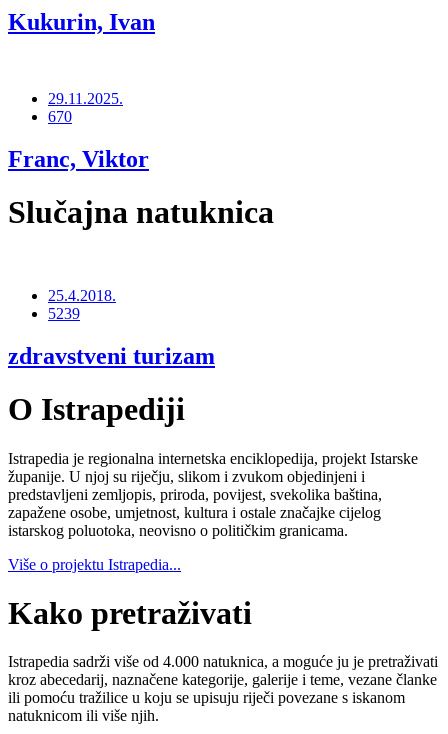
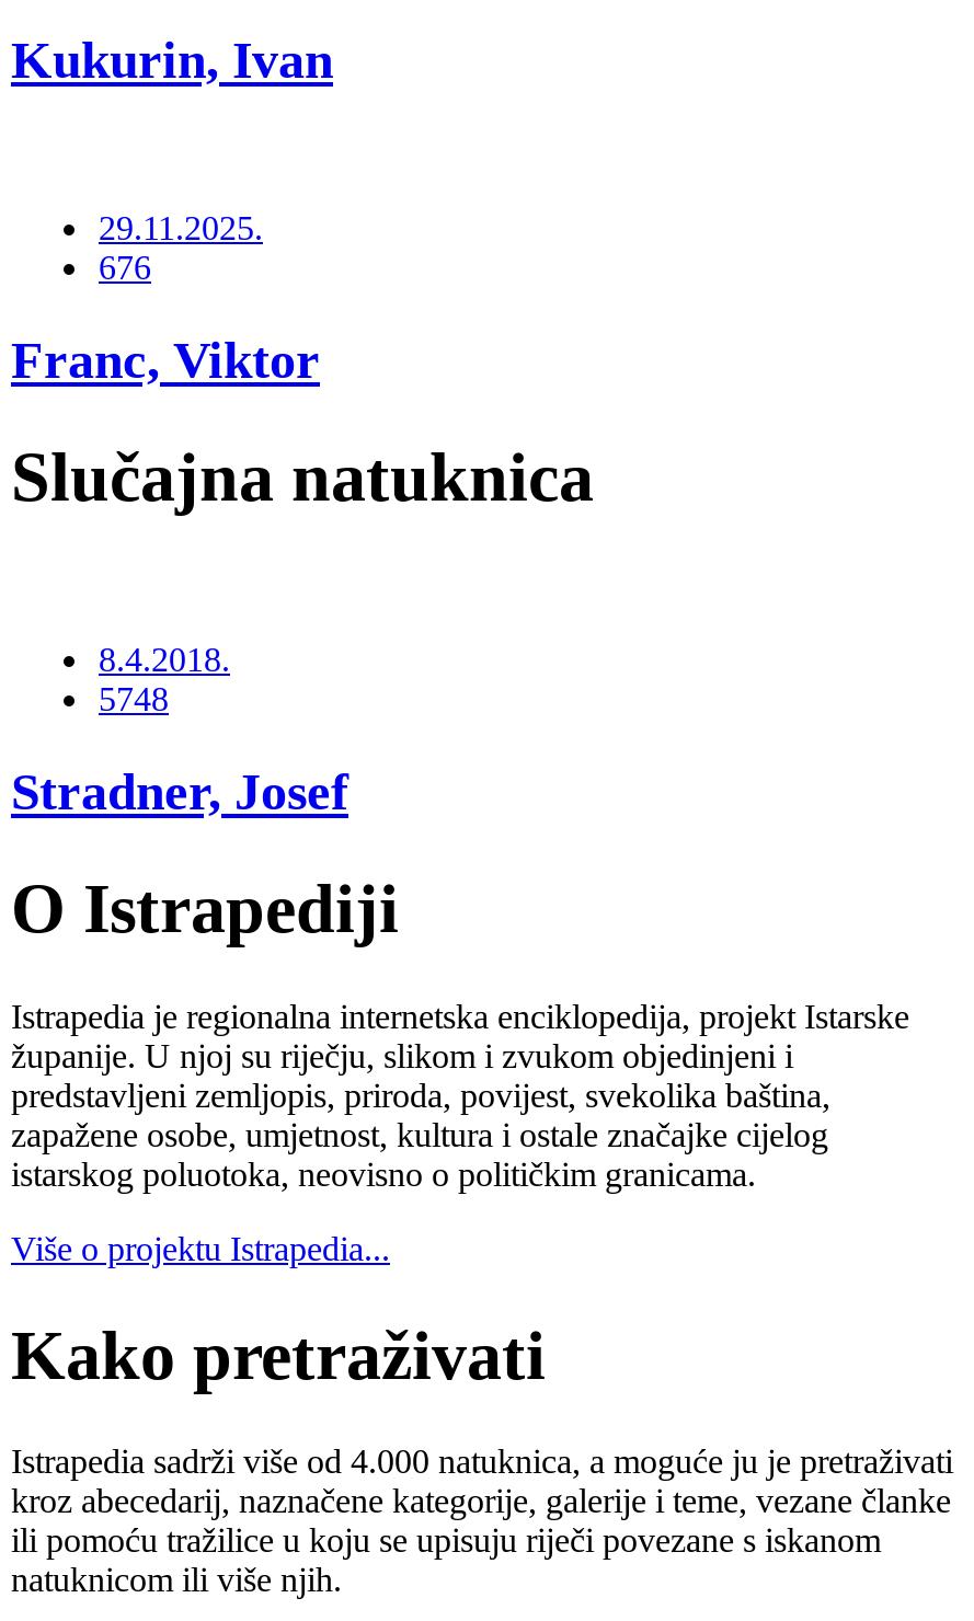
[48,108,72,125] 670 -> [99,249,151,286] 676
[48,287,116,322] 25.4.2018. | 5239 -> [99,640,230,717] 8.4.2018. | 5748
[8,343,215,369] zdravstveni turizam -> [11,763,348,820] Stradner, Josef

